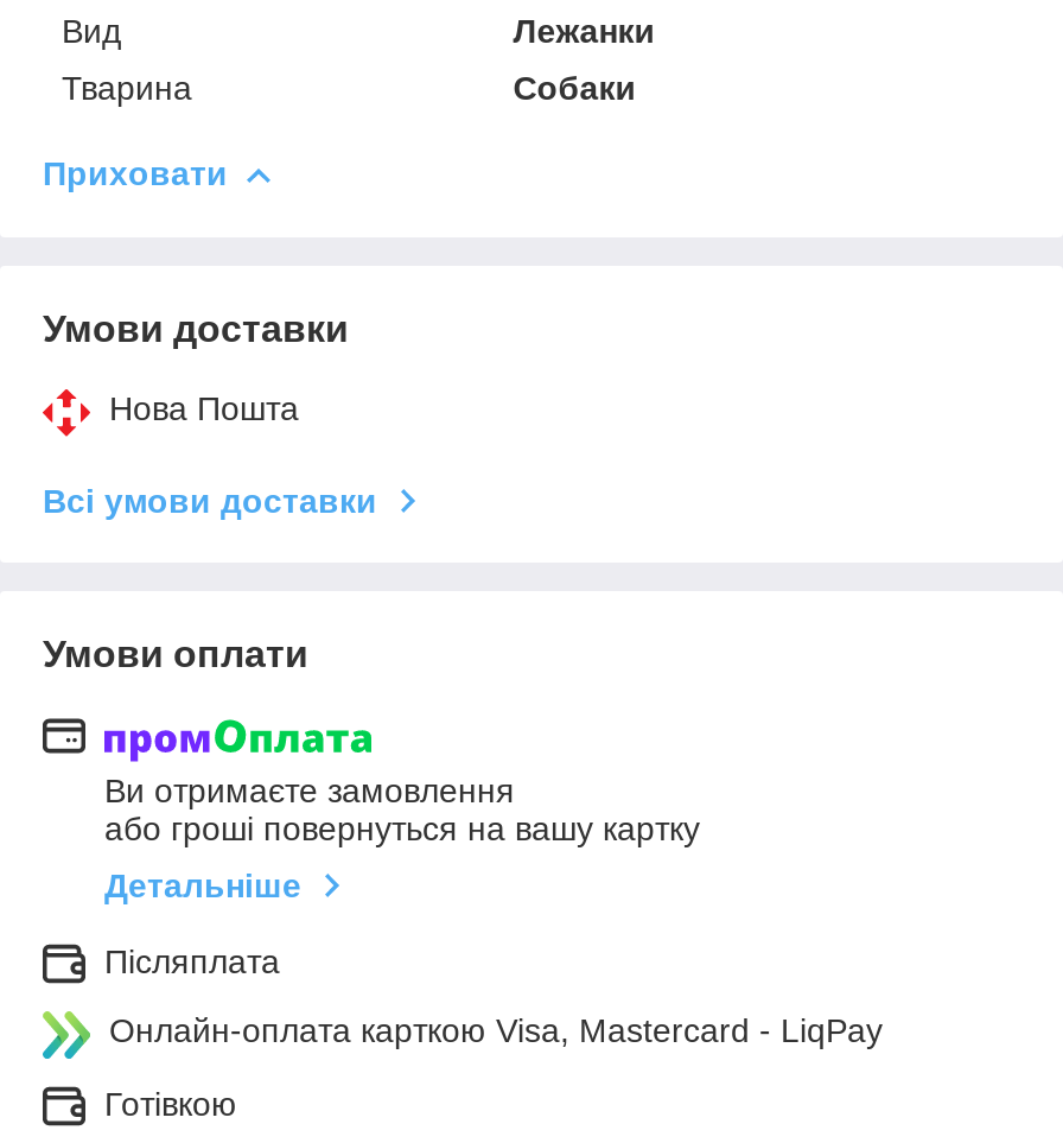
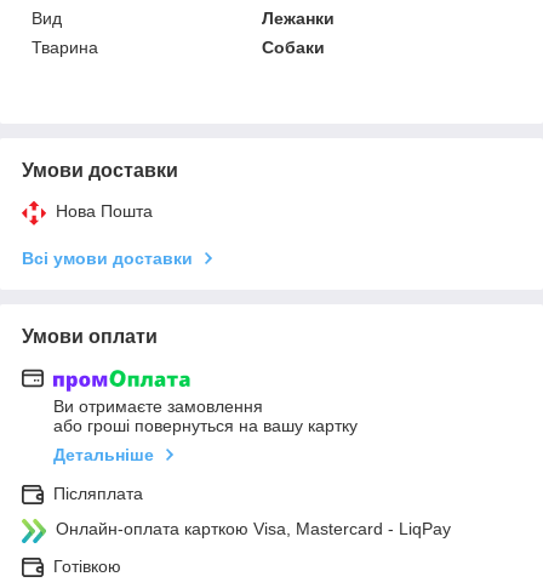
[43,154,228,192] Приховати -> none

